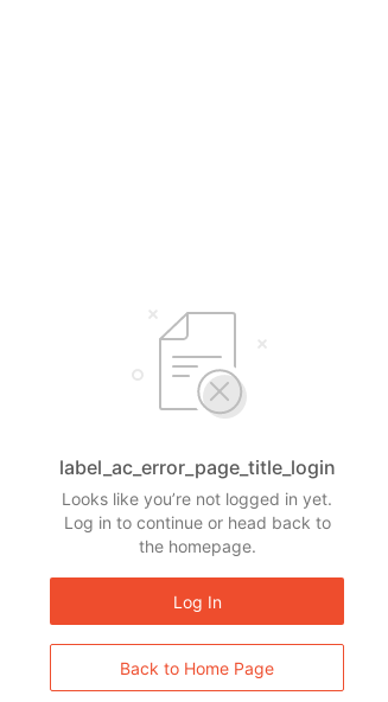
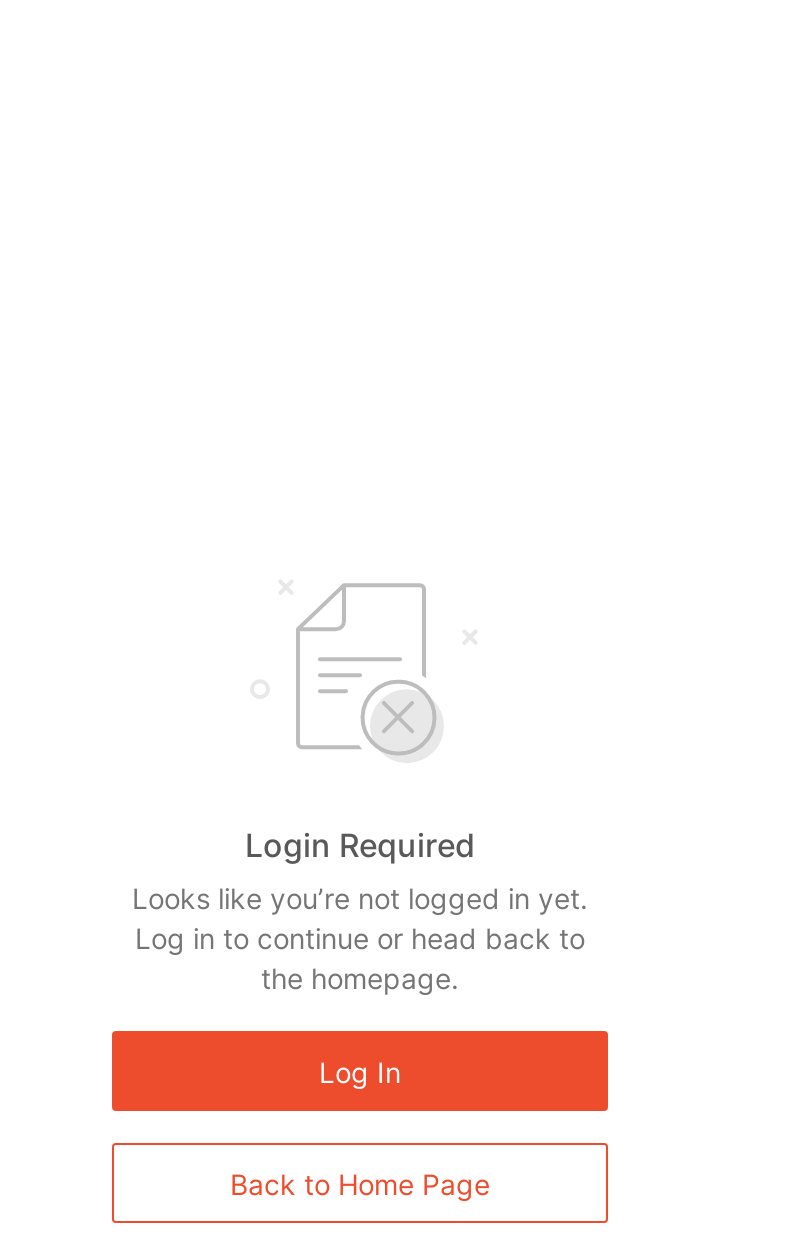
[59,455,335,479] label_ac_error_page_title_login -> [245,825,475,865] Login Required

